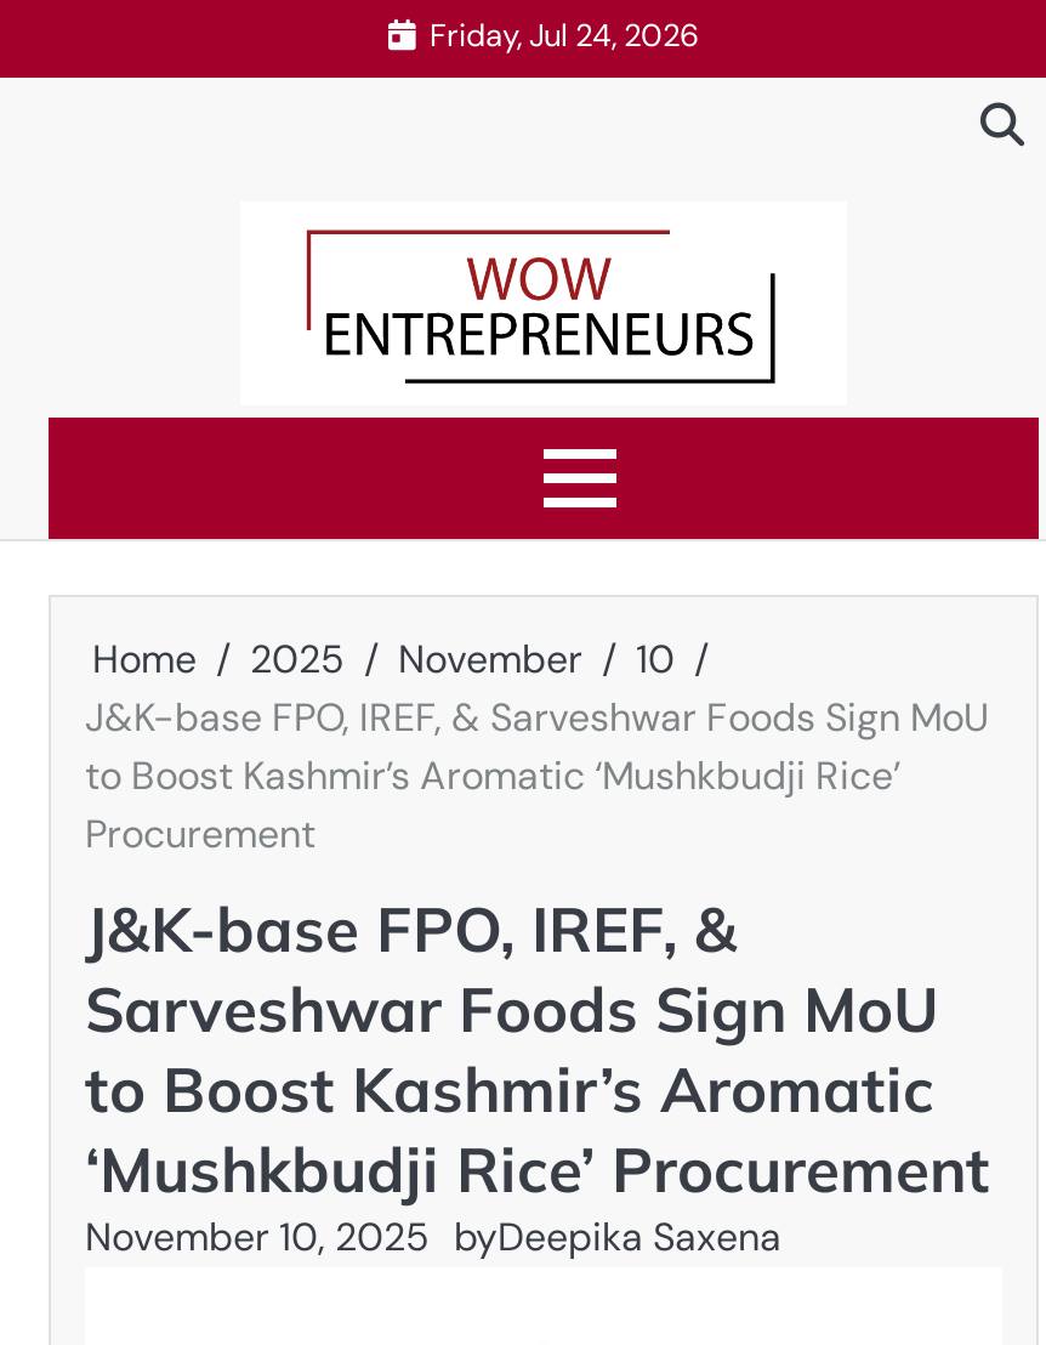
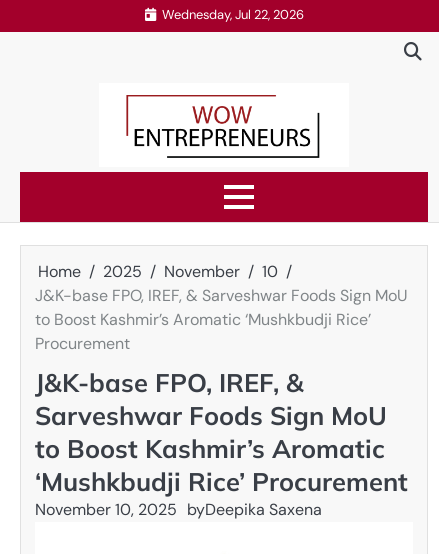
[430,13,699,55] Friday, Jul 24, 2026 -> [161,5,303,22] Wednesday, Jul 22, 2026

